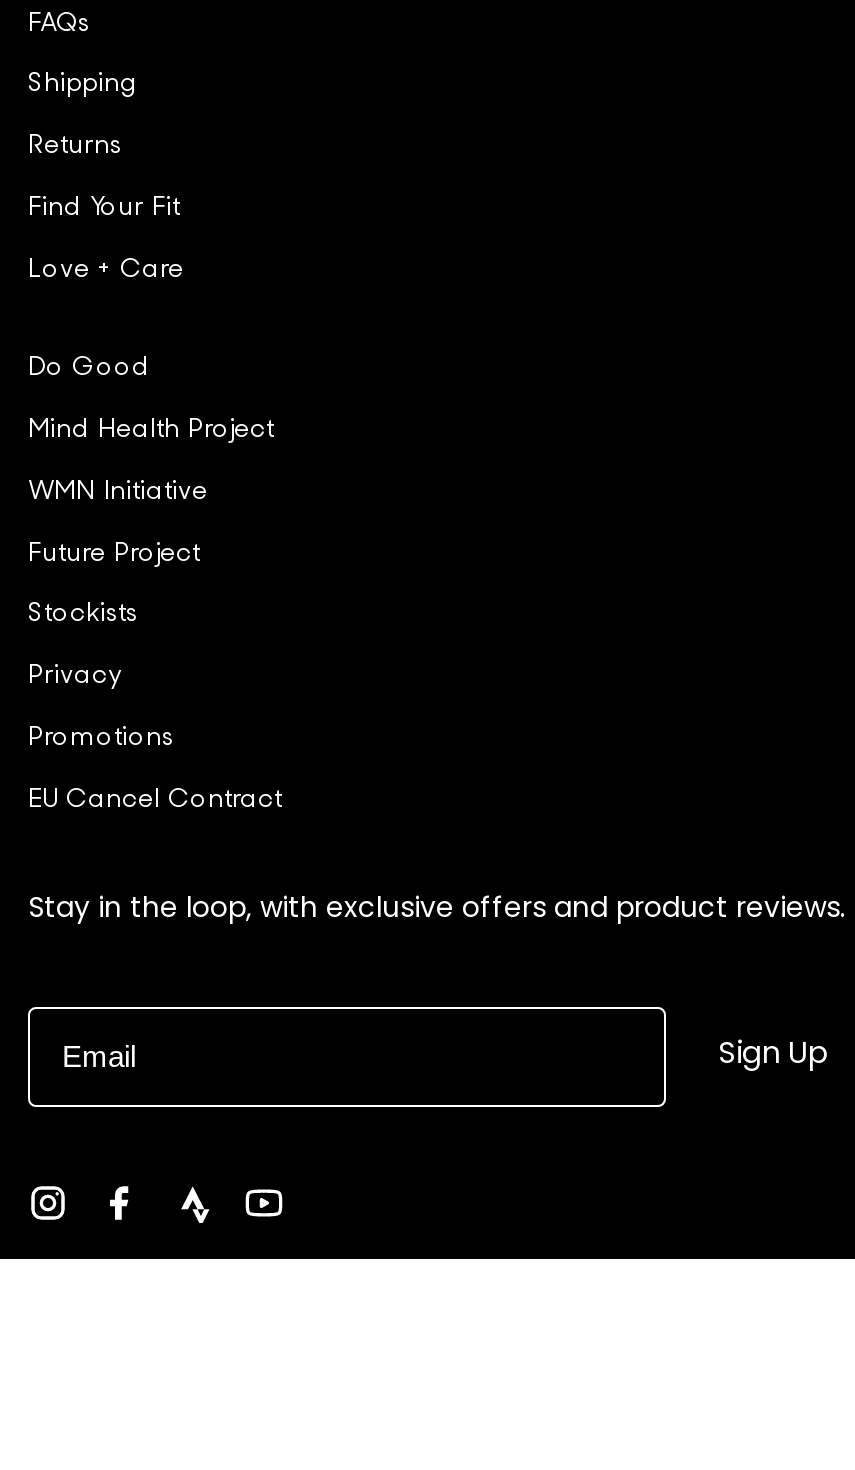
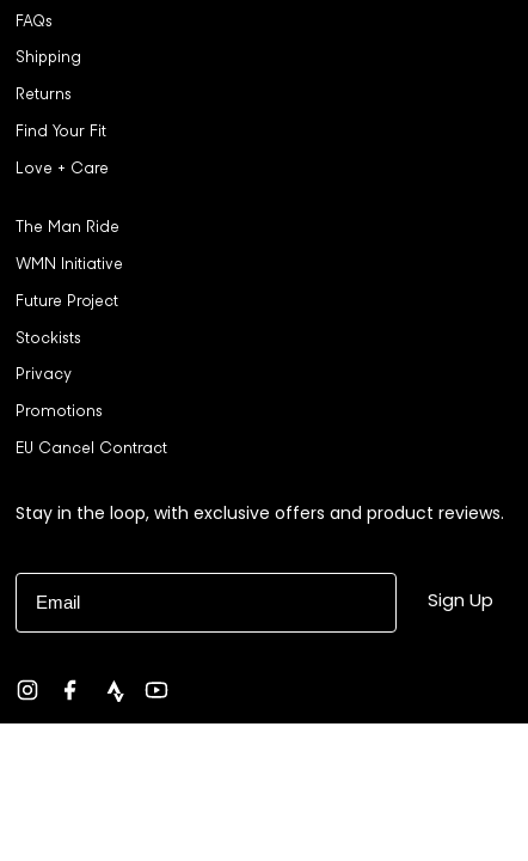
[28,358,274,443] Do Good | Mind Health Project -> [16,222,119,236] The Man Ride

